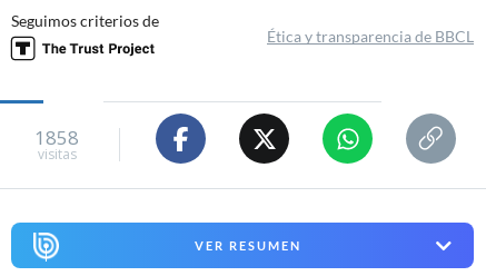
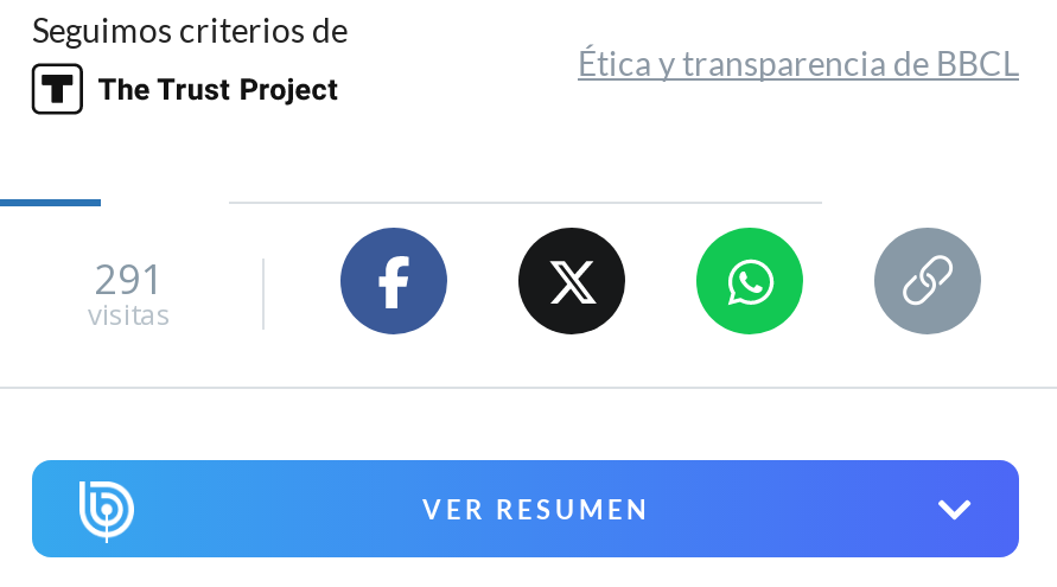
[34,125,79,150] 1858 -> [94,251,165,306] 291

